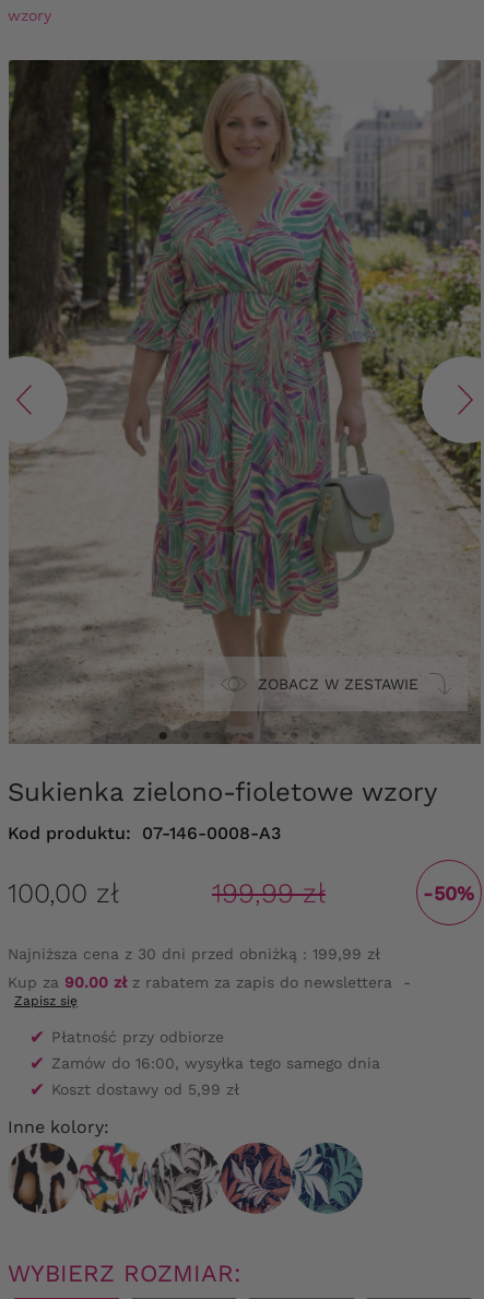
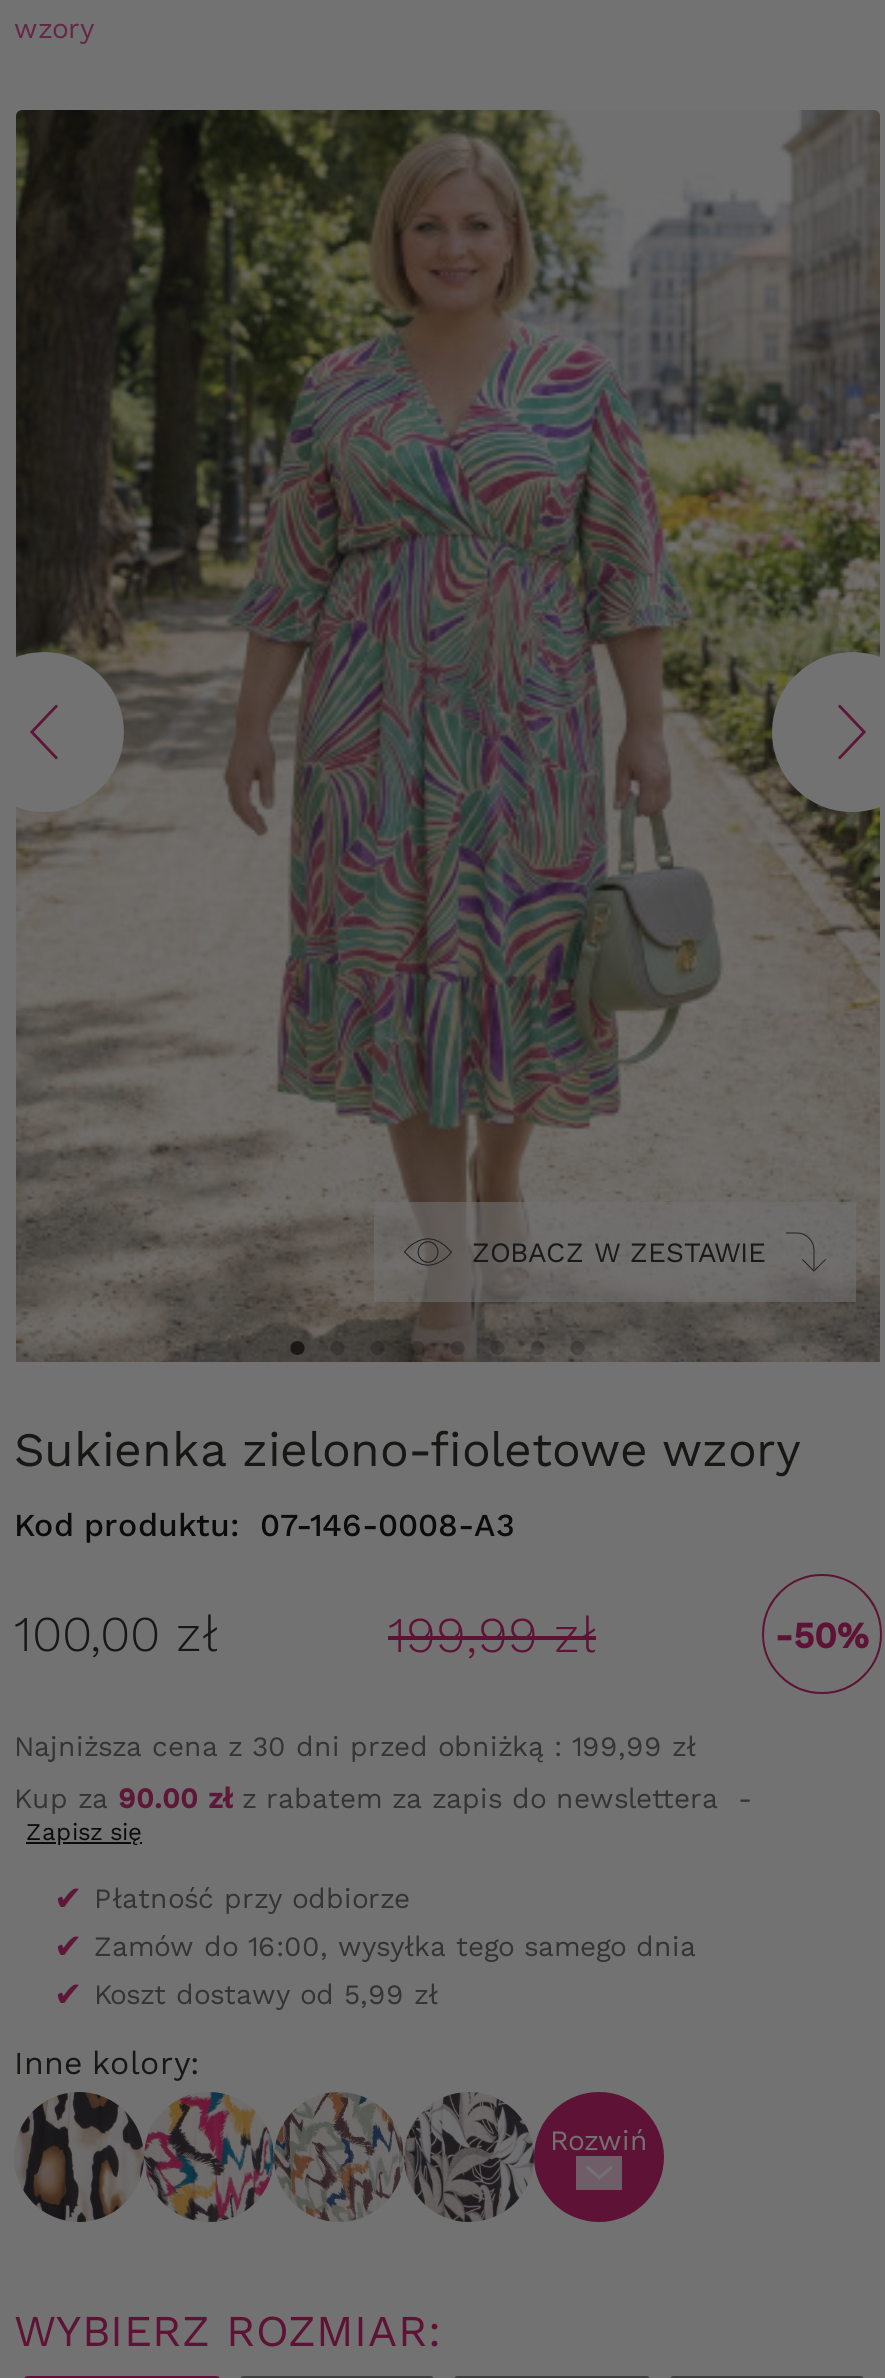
[150,1142,363,1215] [image] -> [272,2090,664,2224] [image]
none -> [550,2124,648,2156] Rozwiń

